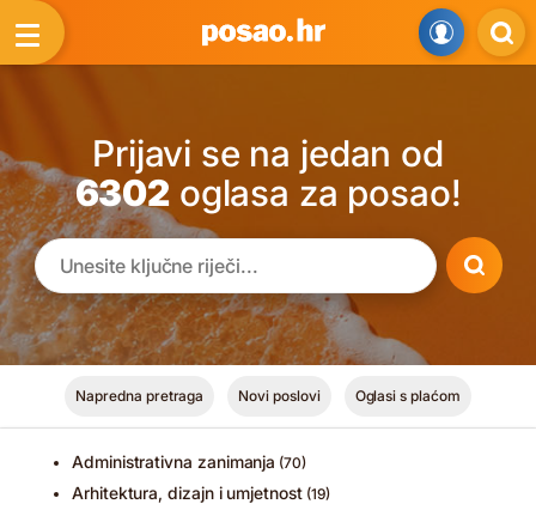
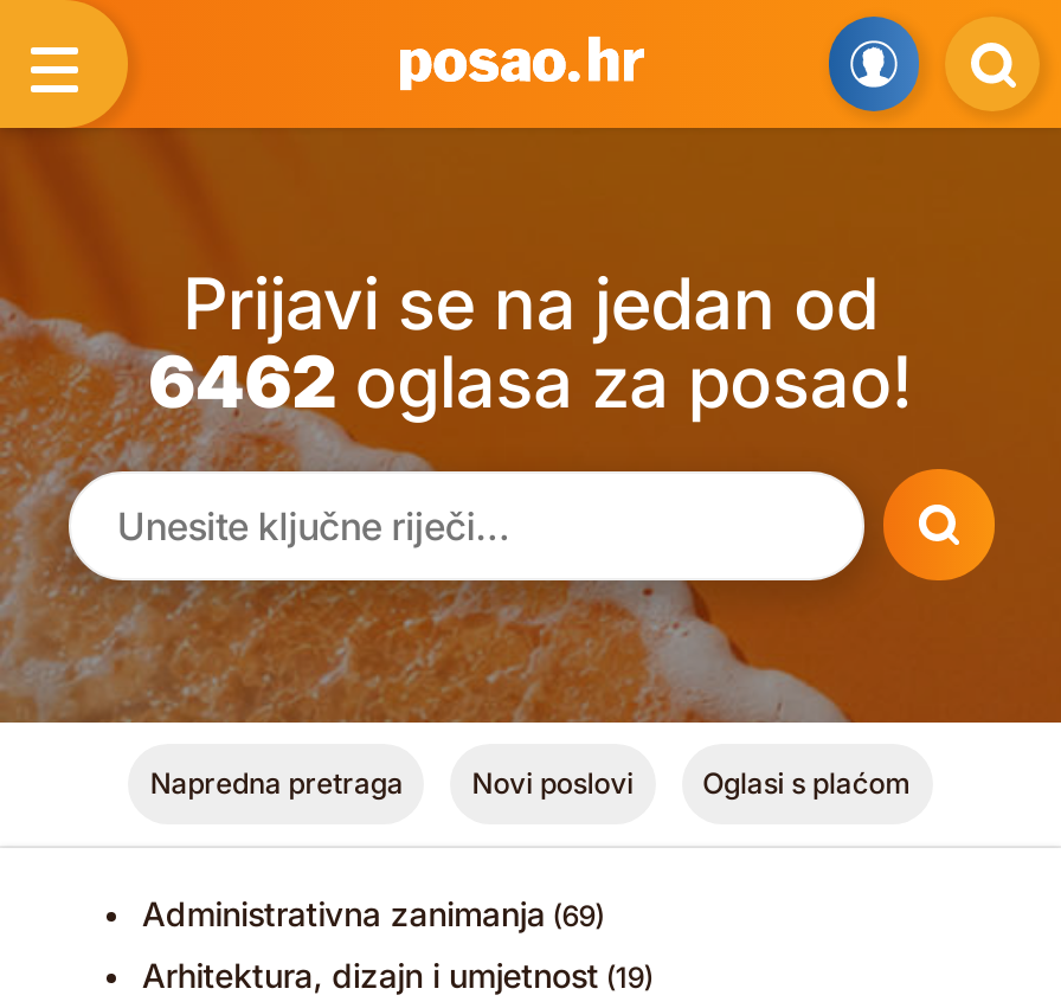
[75,171,461,214] 6302 oglasa za posao! -> [148,339,913,424] 6462 oglasa za posao!
[72,451,307,472] Administrativna zanimanja (70) -> [142,893,604,933] Administrativna zanimanja (69)

